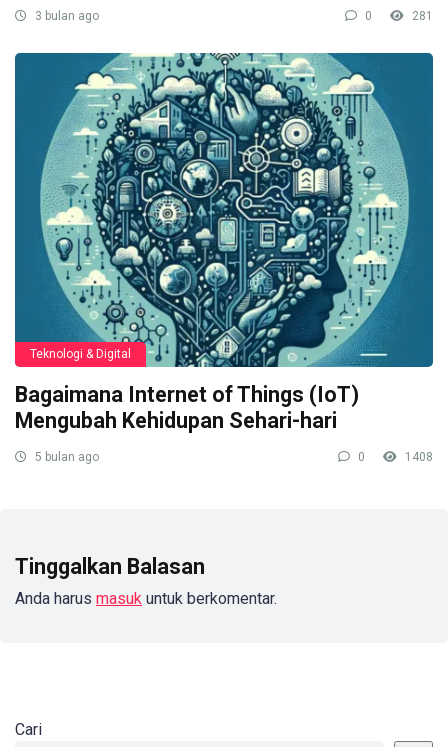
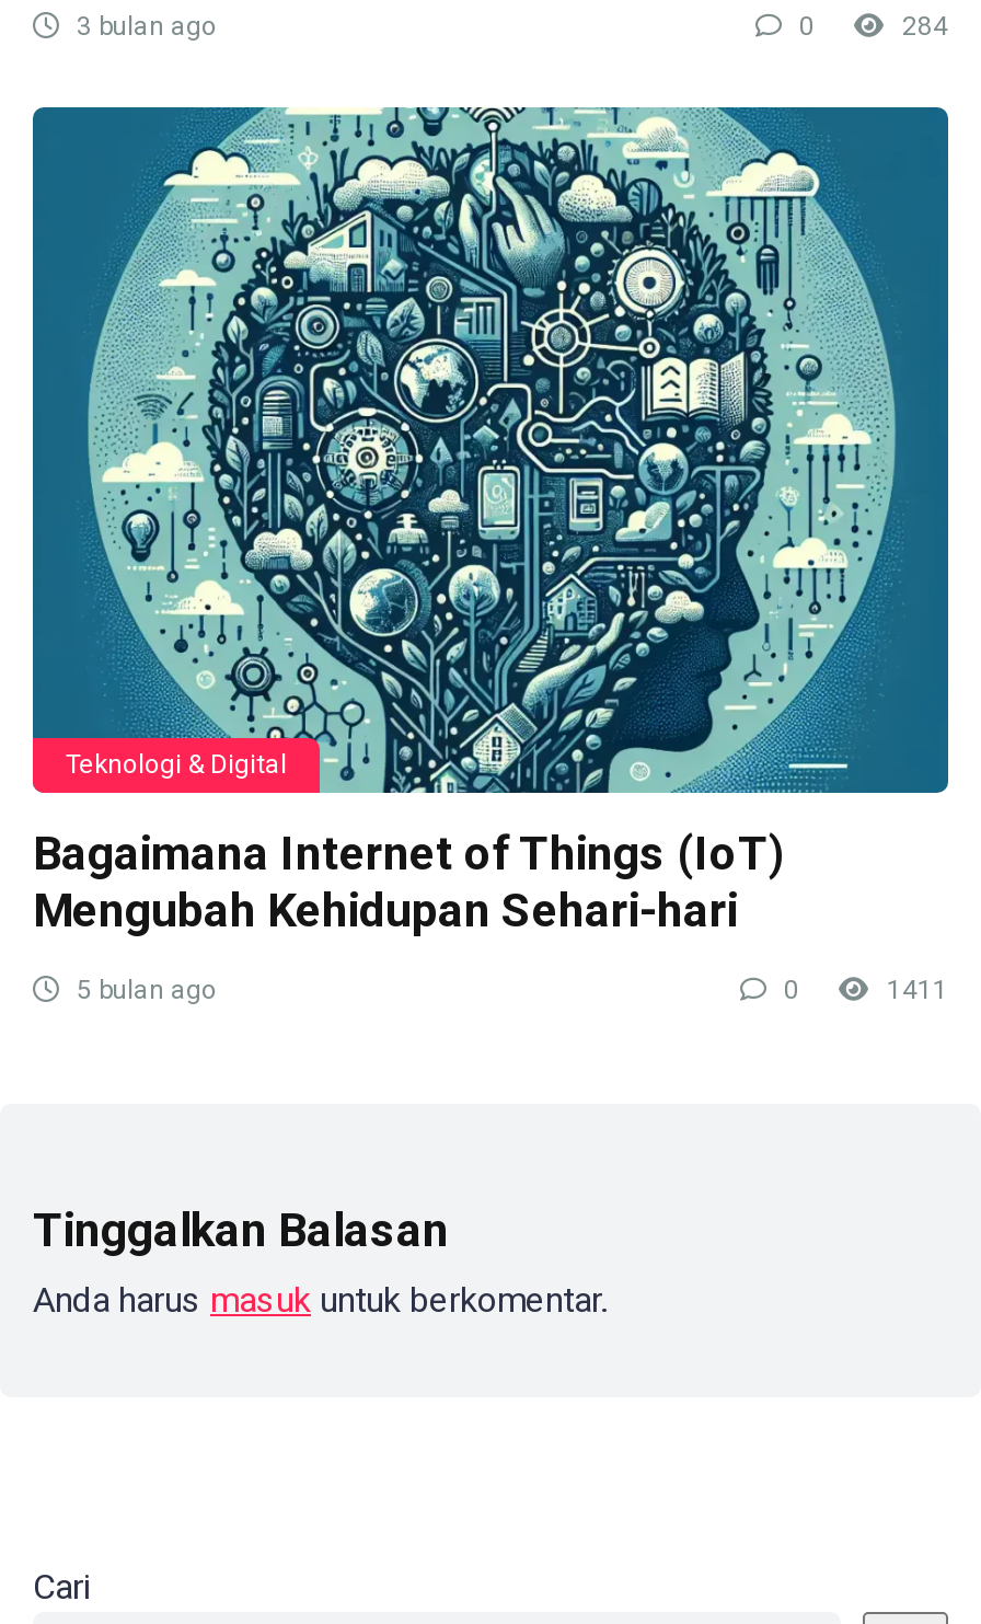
[409,9,433,23] 281 -> [896,10,948,41] 284
[402,450,433,464] 1408 -> [880,975,948,1006] 1411

